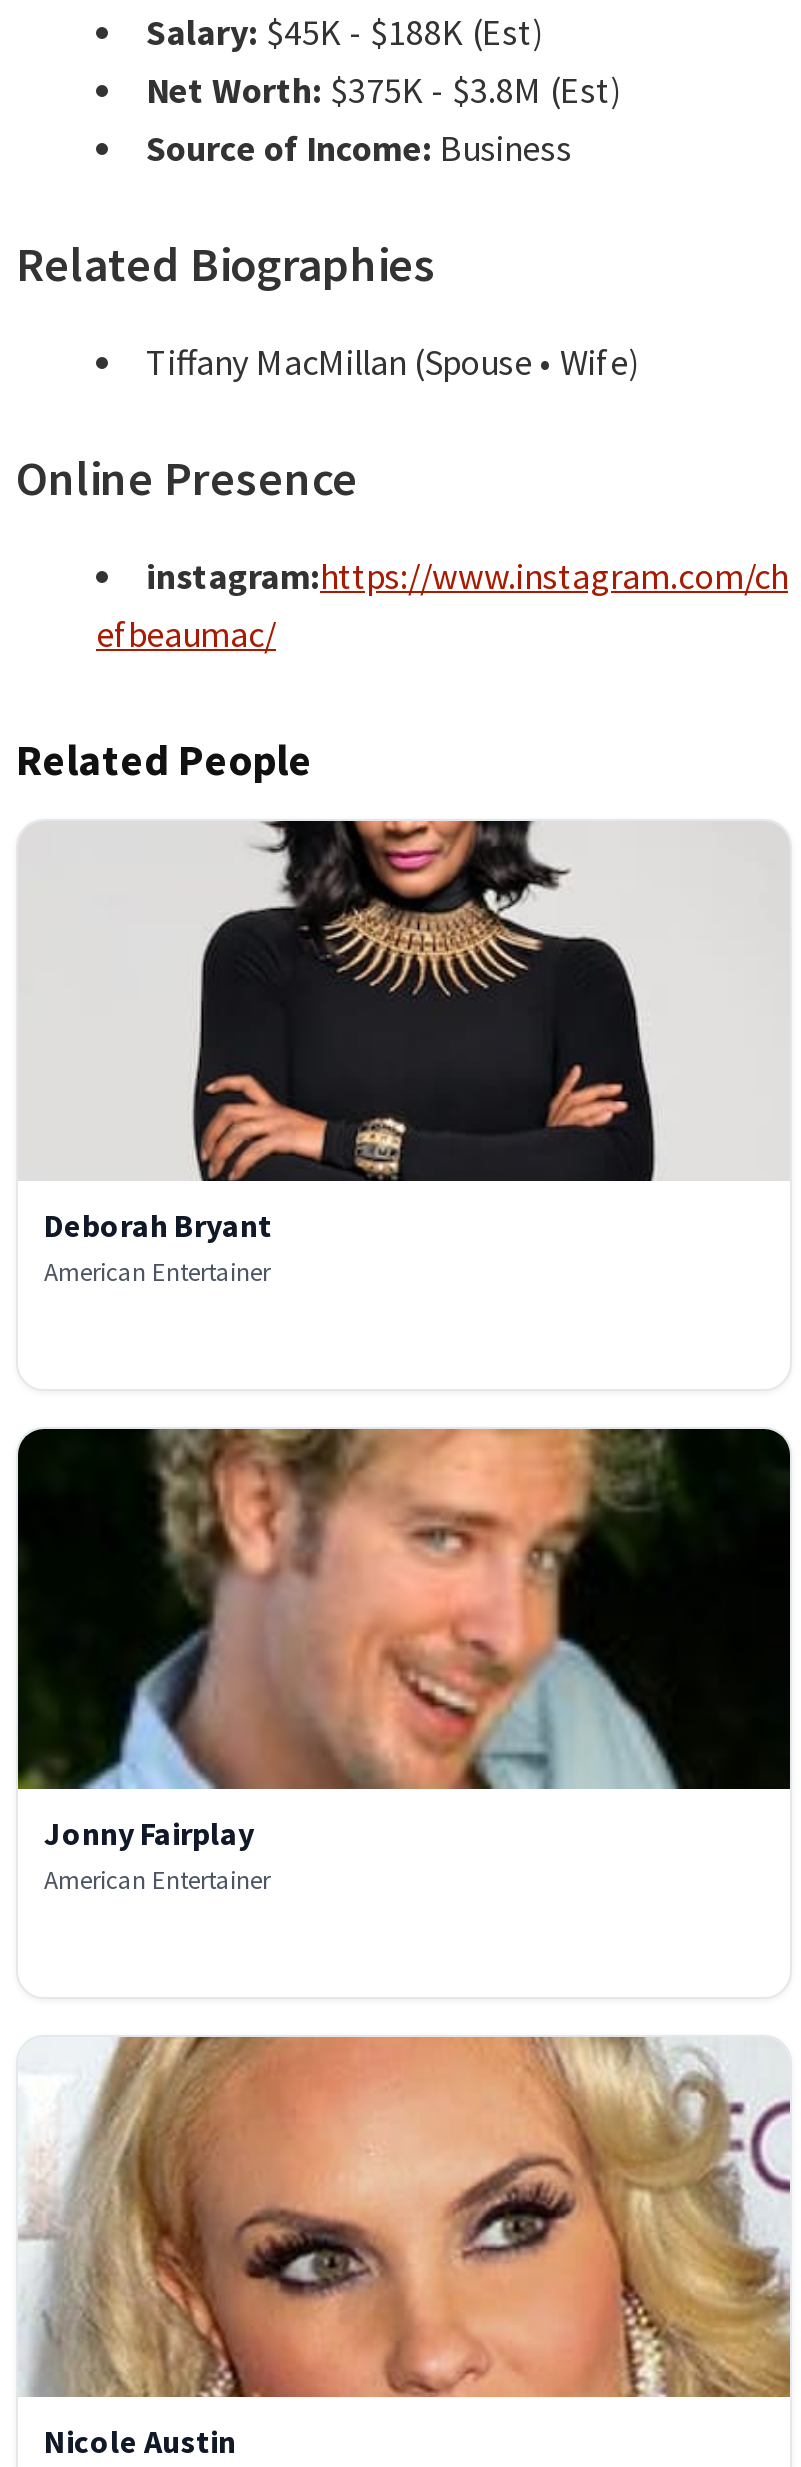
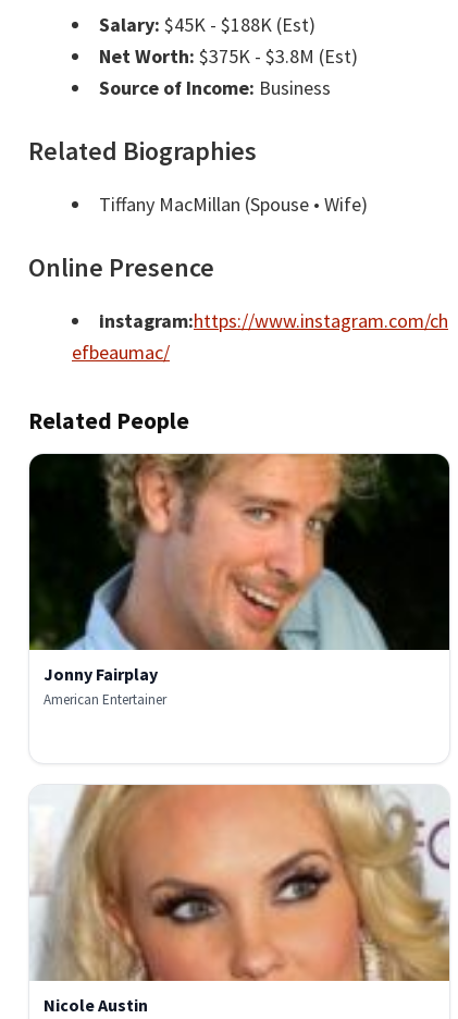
[18,819,790,1289] [image] | Deborah Bryant | American Entertainer -> none

